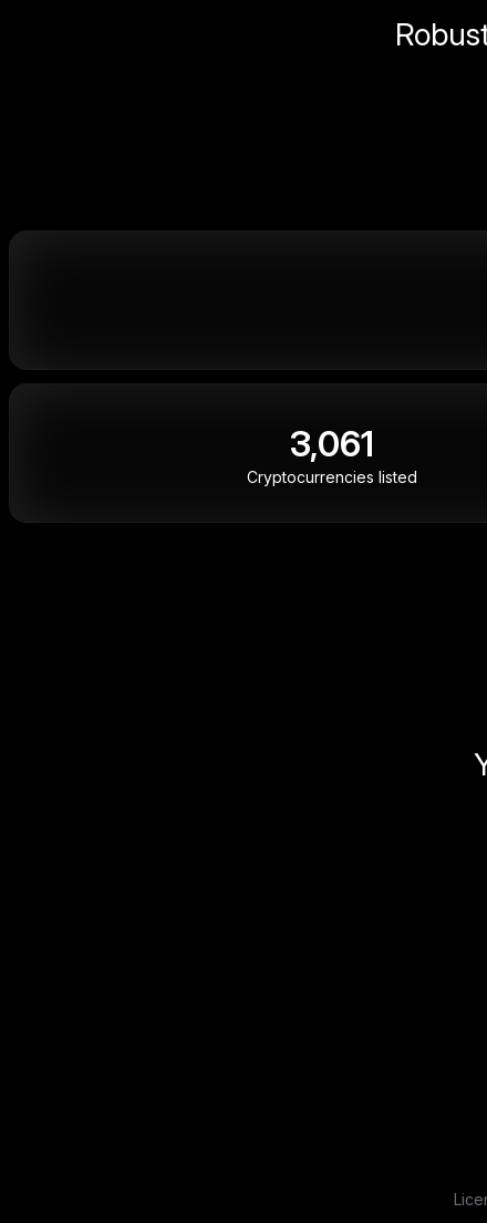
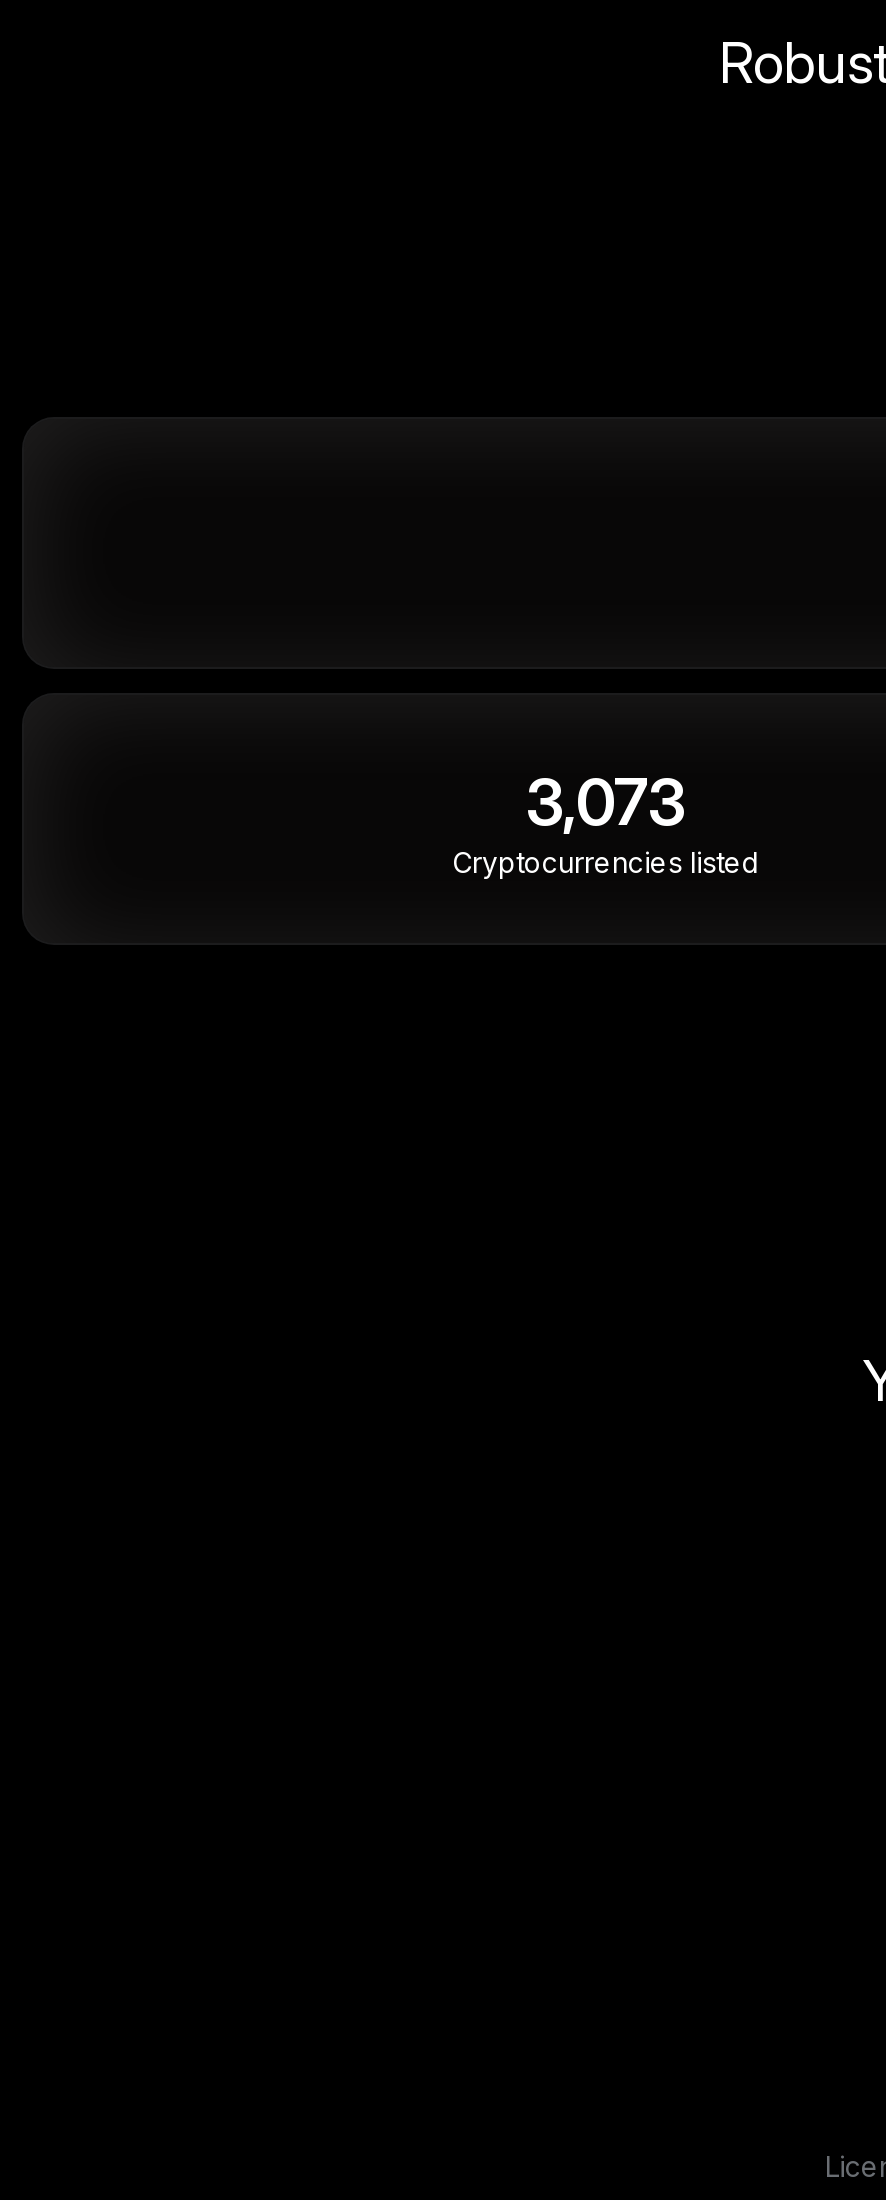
[290,422,374,465] 3,061 -> [526,763,686,841] 3,073

